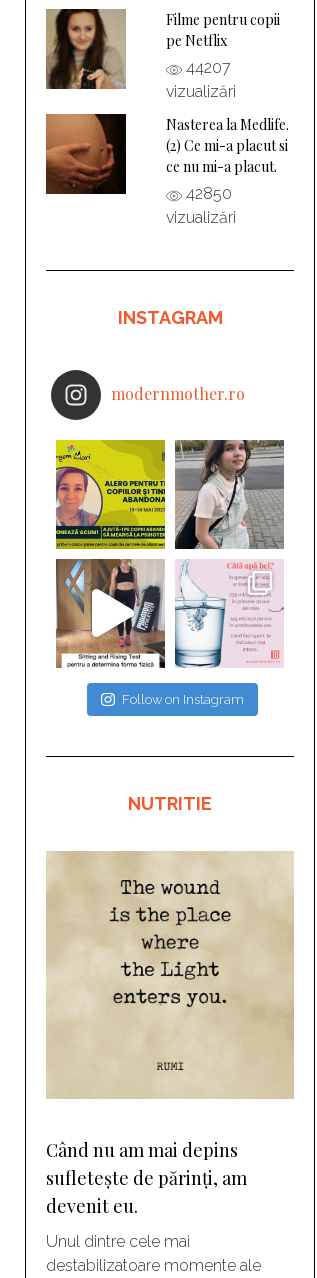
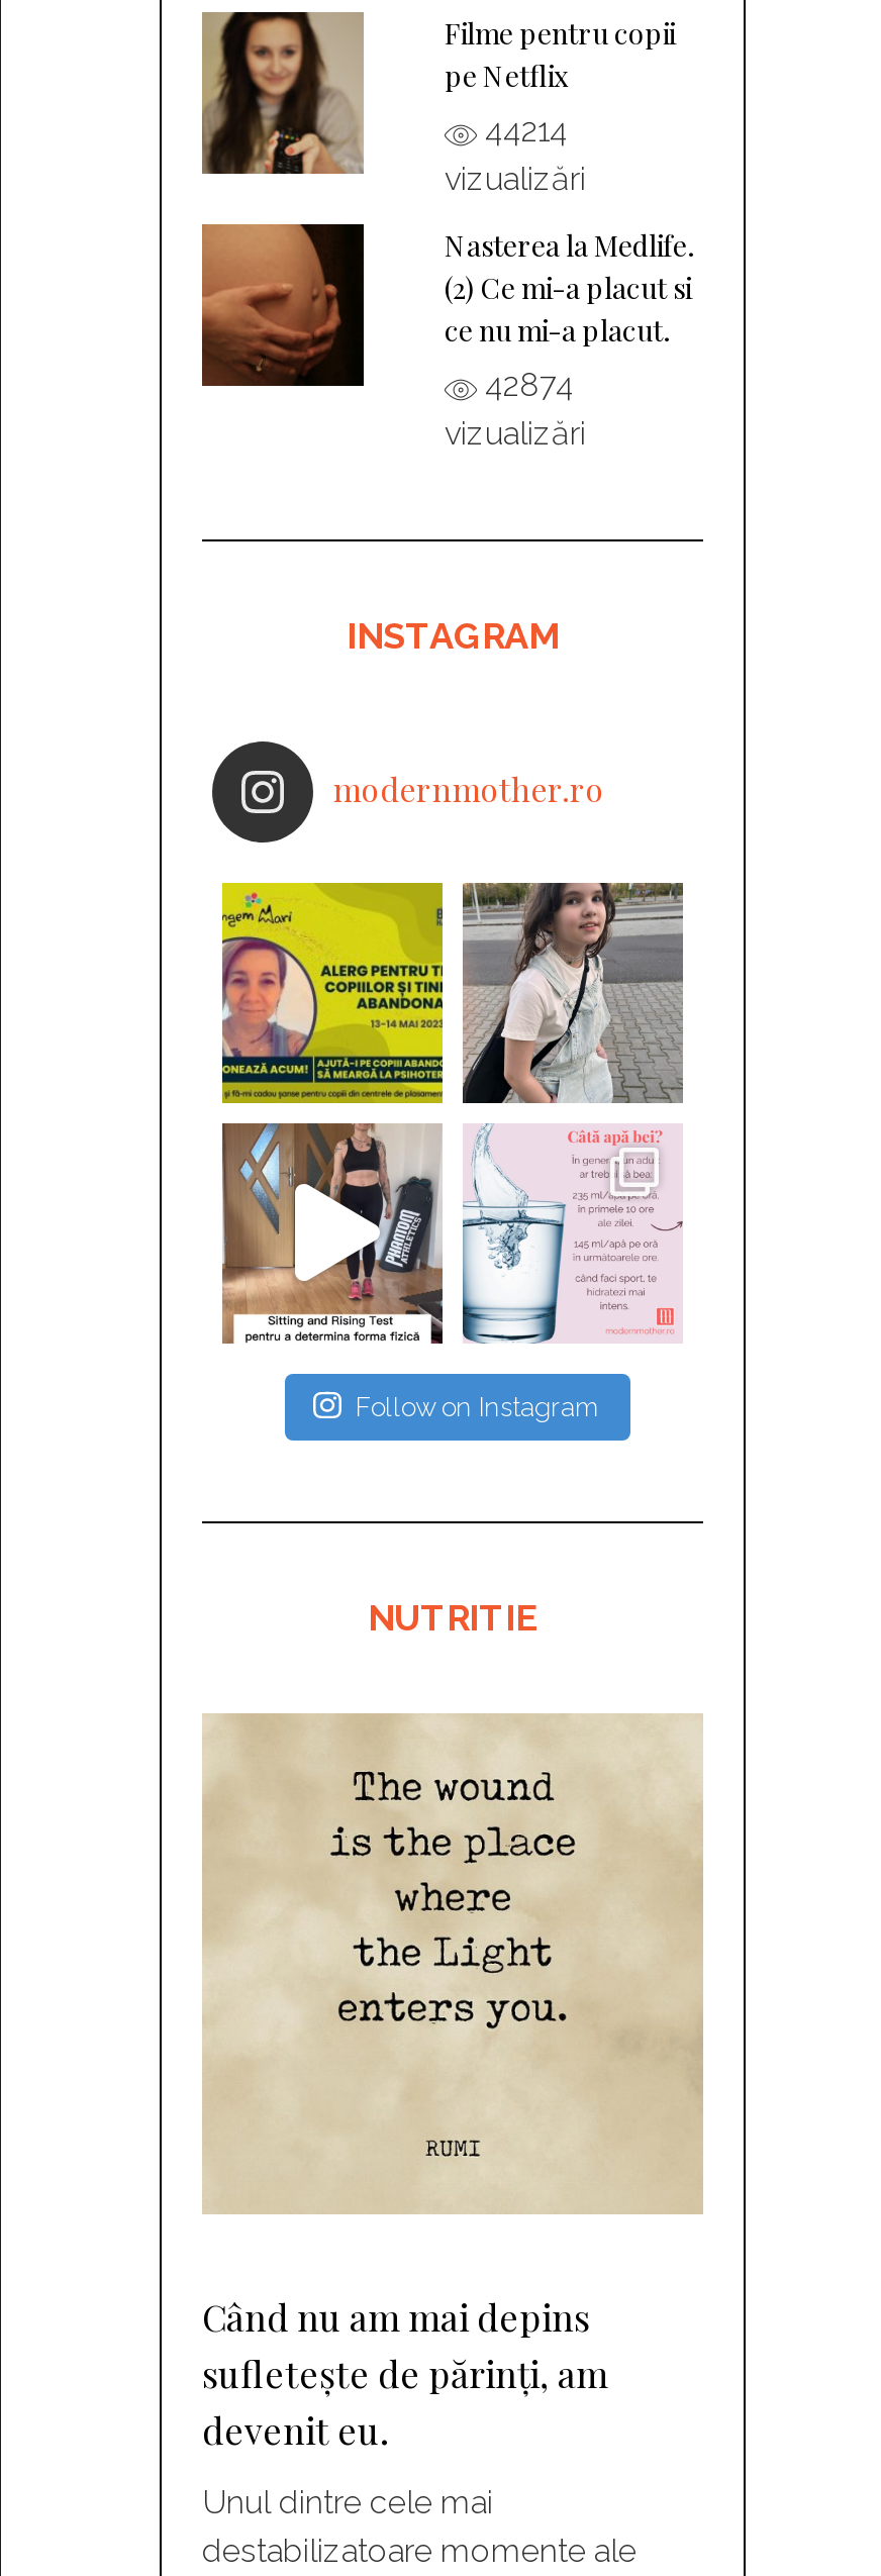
[182,58,231,77] 44207 -> [477,111,568,149] 44214
[182,184,232,203] 42850 -> [477,365,574,404] 42874

